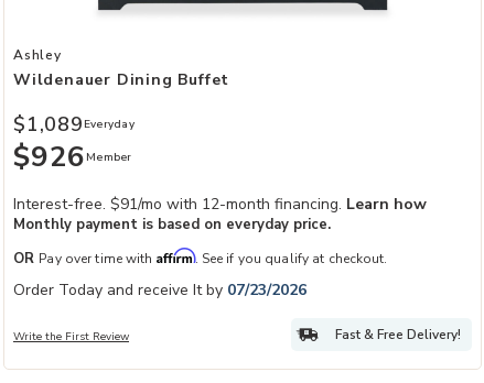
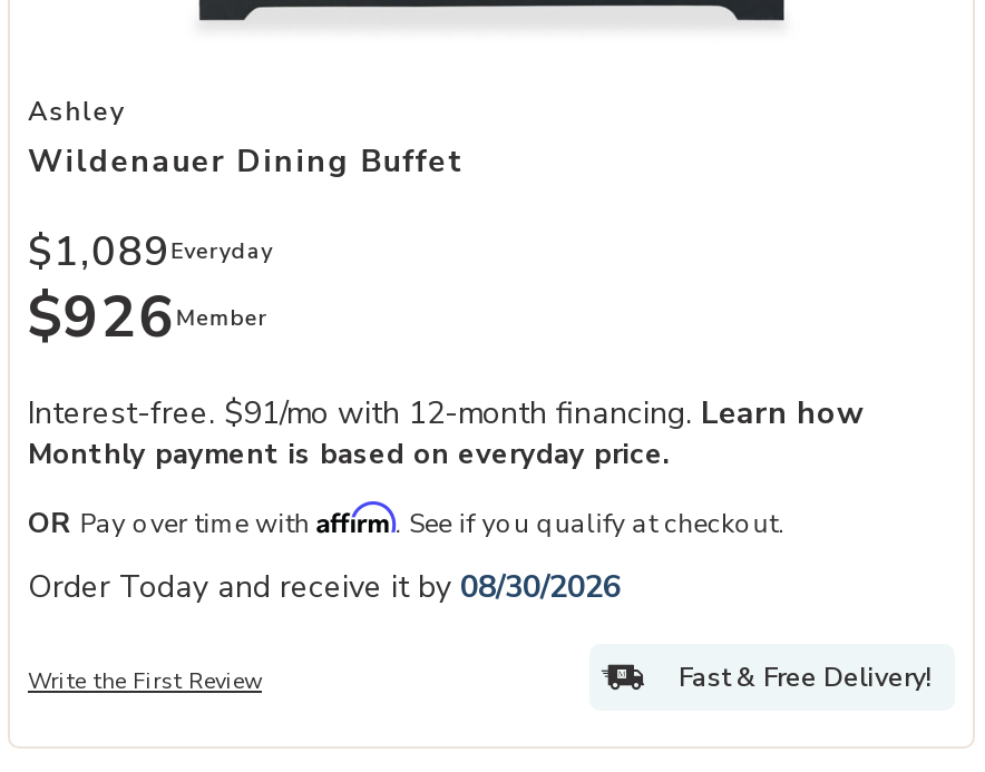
[13,279,306,300] Order Today and receive It by 07/23/2026 -> [28,565,621,607] Order Today and receive it by 08/30/2026

